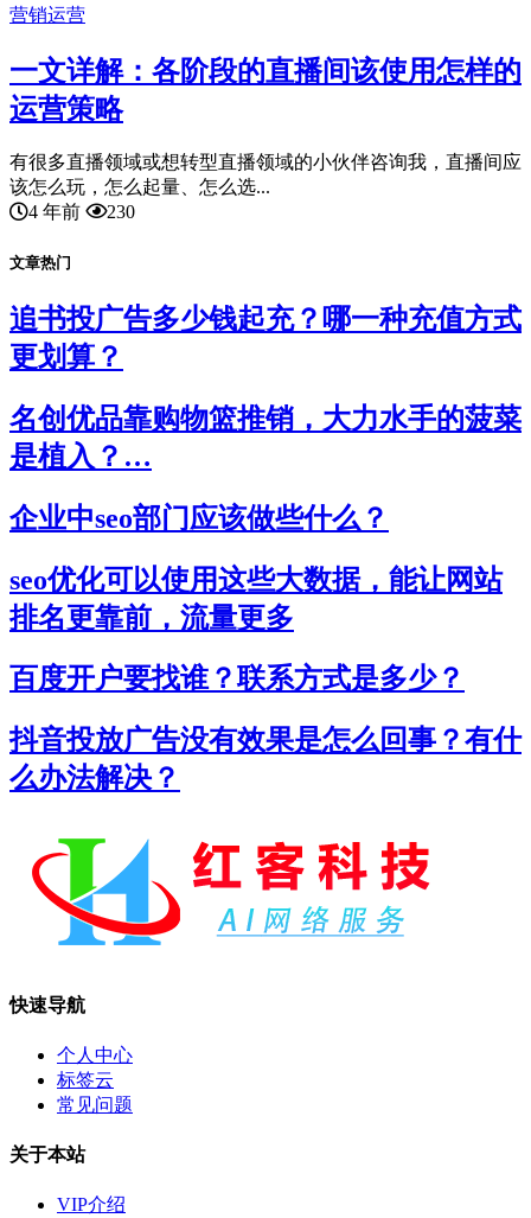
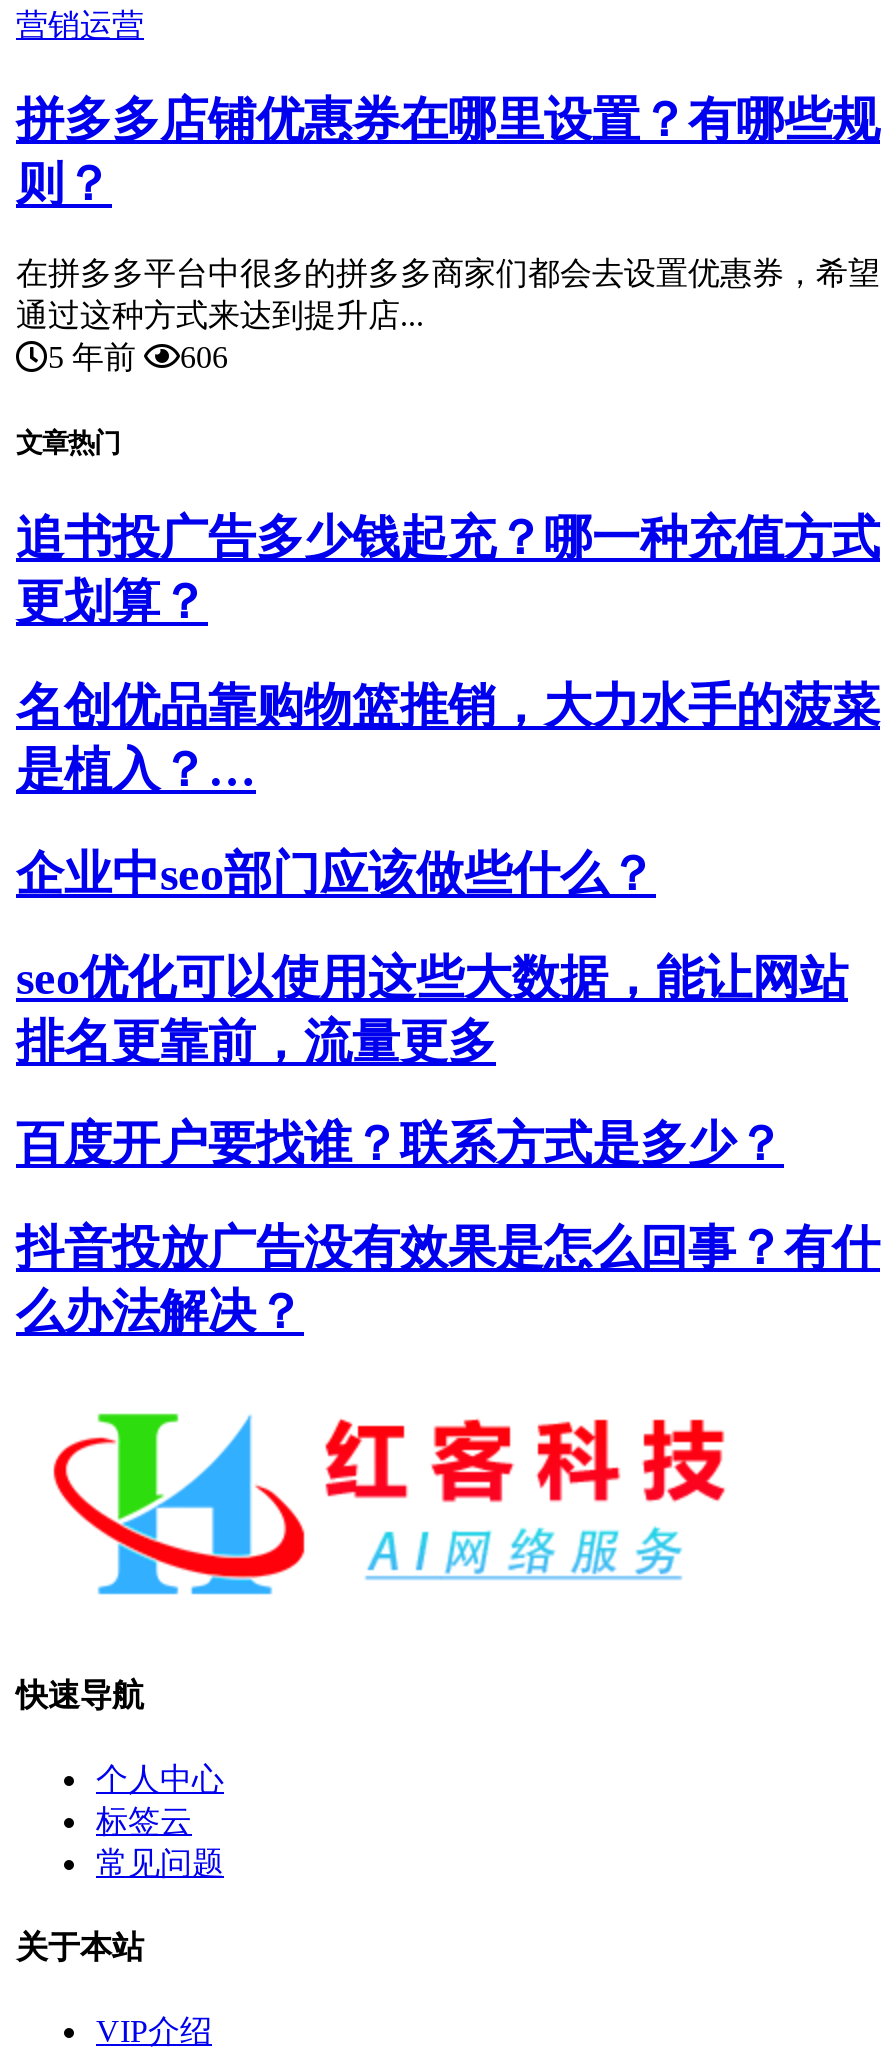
[9,55,522,124] 一文详解：各阶段的直播间该使用怎样的 | 运营策略 -> [16,93,880,209] 拼多多店铺优惠券在哪里设置？有哪些规 | 则？
[9,152,522,222] 有很多直播领域或想转型直播领域的小伙伴咨询我，直播间应 | 该怎么玩，怎么起量、怎么选... | 4 年前 | 230 -> [16,257,880,375] 在拼多多平台中很多的拼多多商家们都会去设置优惠券，希望 | 通过这种方式来达到提升店... | 5 年前 | 606

